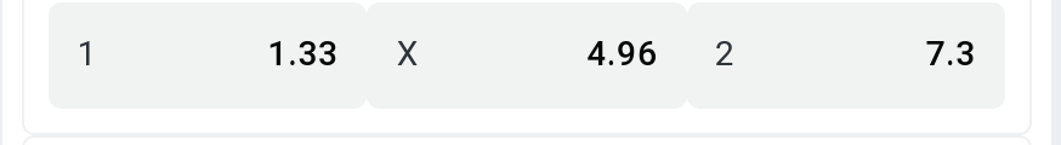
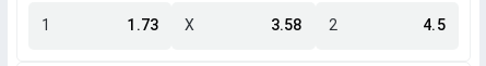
[268,34,419,72] 1.33 X -> [127,16,195,34] 1.73 X
[587,34,735,72] 4.96 2 -> [271,16,337,34] 3.58 2
[926,34,976,72] 7.3 -> [423,16,446,34] 4.5

